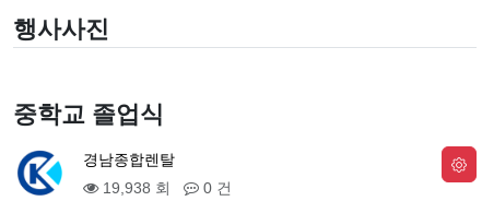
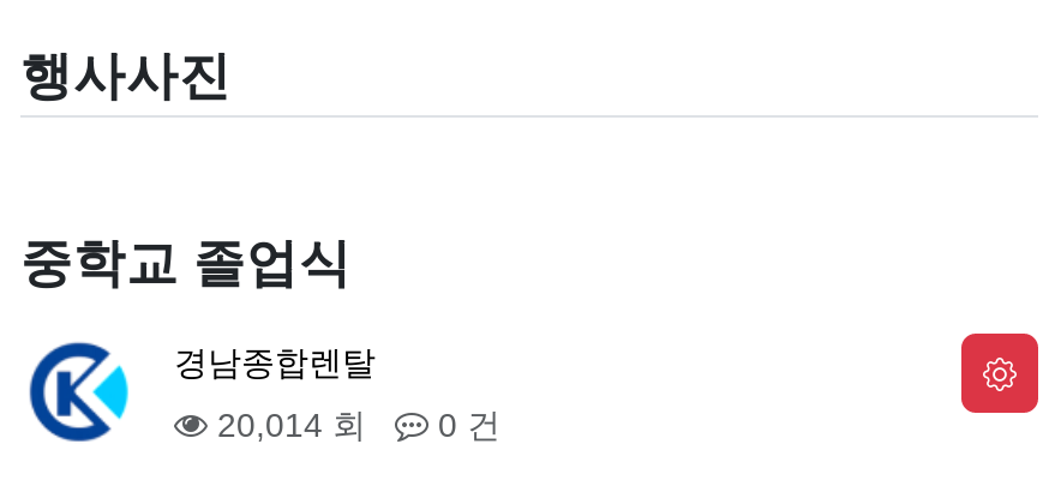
[98,179,232,197] 19,938 회 0 건 -> [208,406,500,444] 20,014 회 0 건

